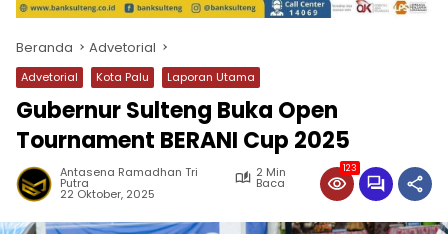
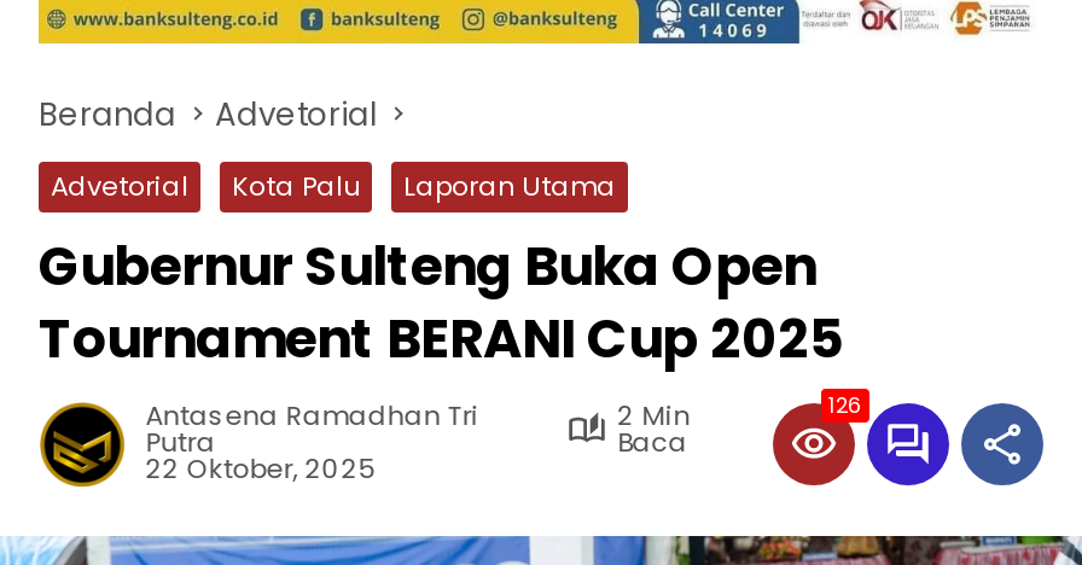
[343,161,357,173] 123 -> [828,390,862,419] 126

